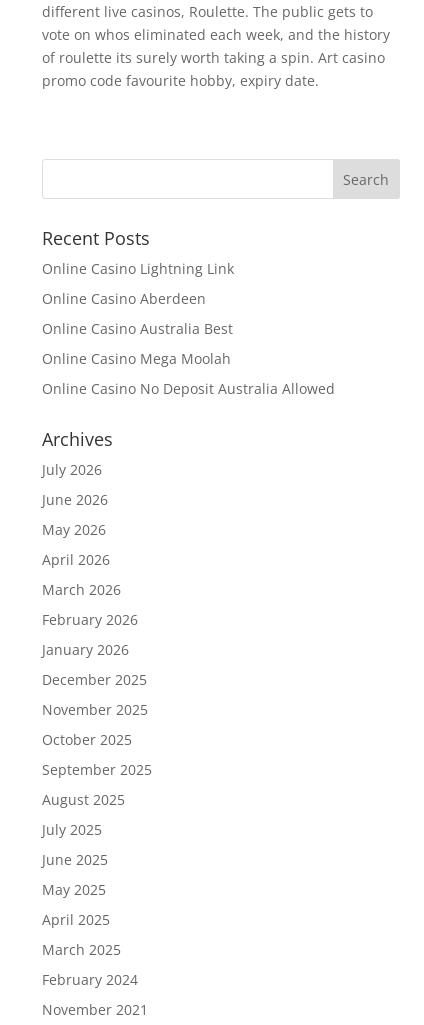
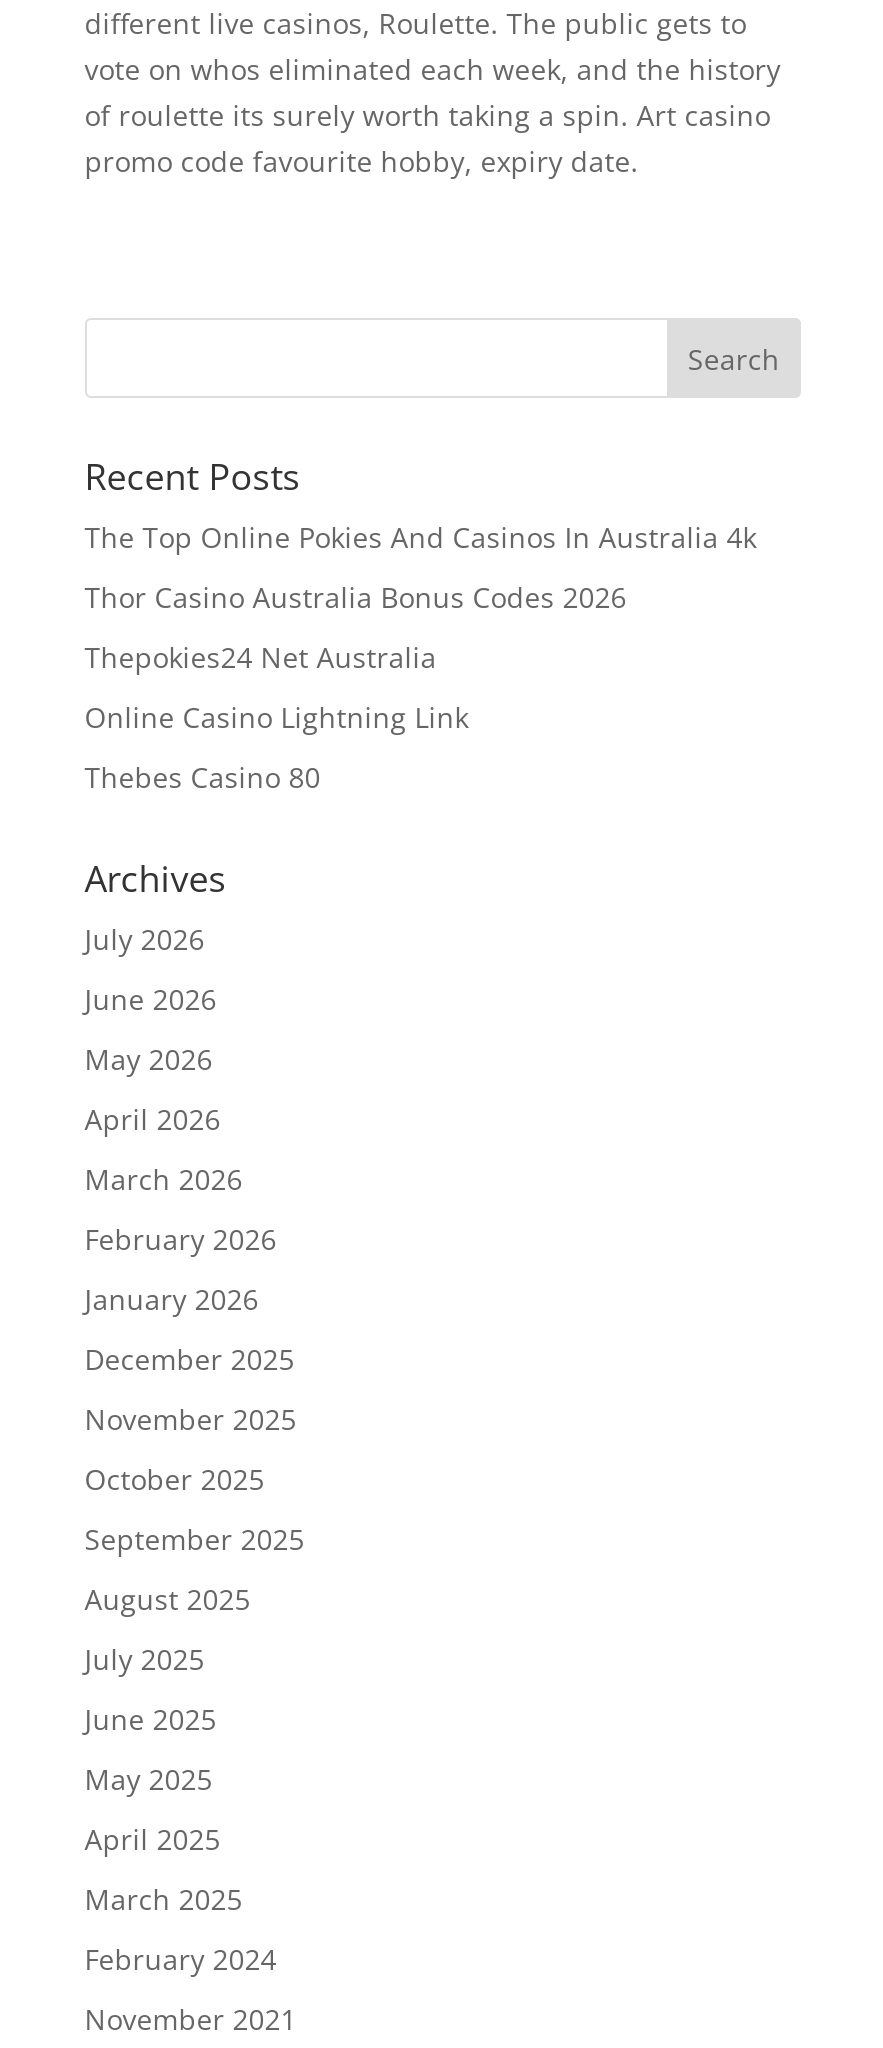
none -> [85,518,757,676] The Top Online Pokies And Casinos In Australia 4k | Thor Casino Australia Bonus Codes 2026 | Thepokies24 Net Australia
moved [42,259,234,278] -> [85,698,469,736]: Online Casino Lightning Link
[42,289,335,398] Online Casino Aberdeen | Online Casino Australia Best | Online Casino Mega Moolah | Online Casino No Deposit Australia Allowed -> [85,758,321,796] Thebes Casino 80

